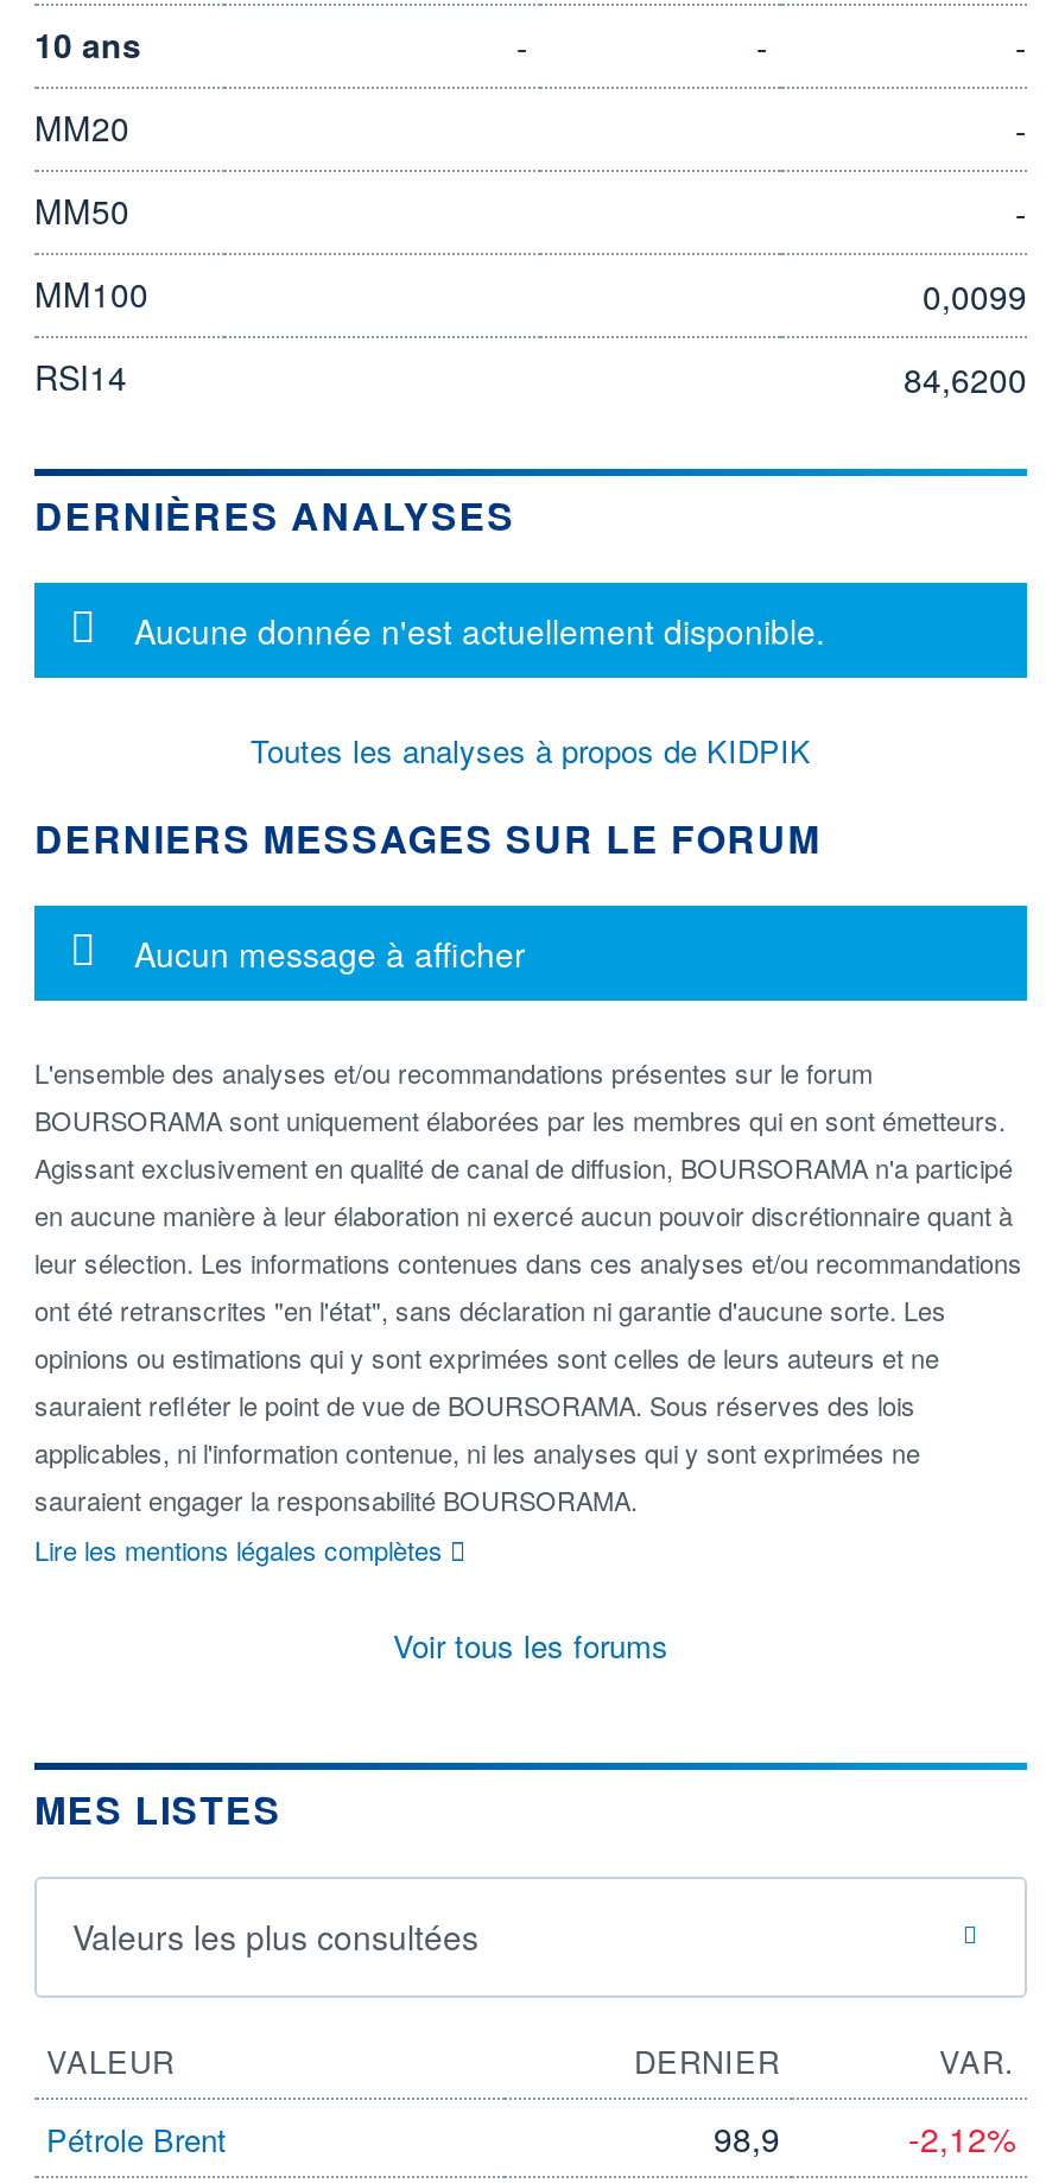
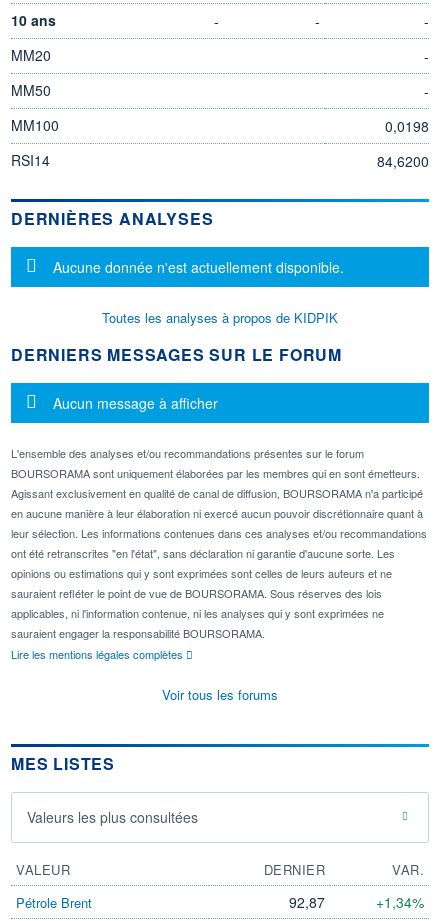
[923,272,1027,319] 0,0099 -> [385,116,429,136] 0,0198
[714,2114,780,2162] 98,9 -> [289,892,325,912] 92,87
[908,2114,1015,2162] -2,12% -> [376,892,424,912] +1,34%

